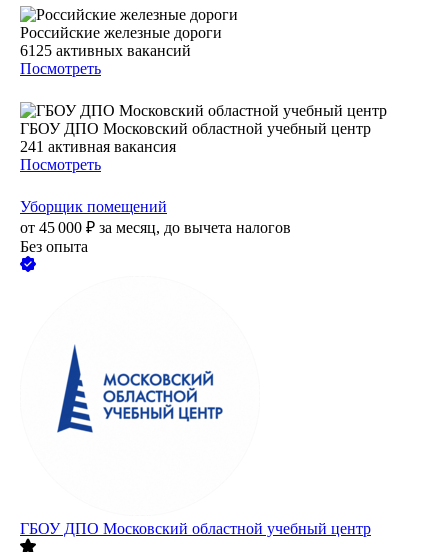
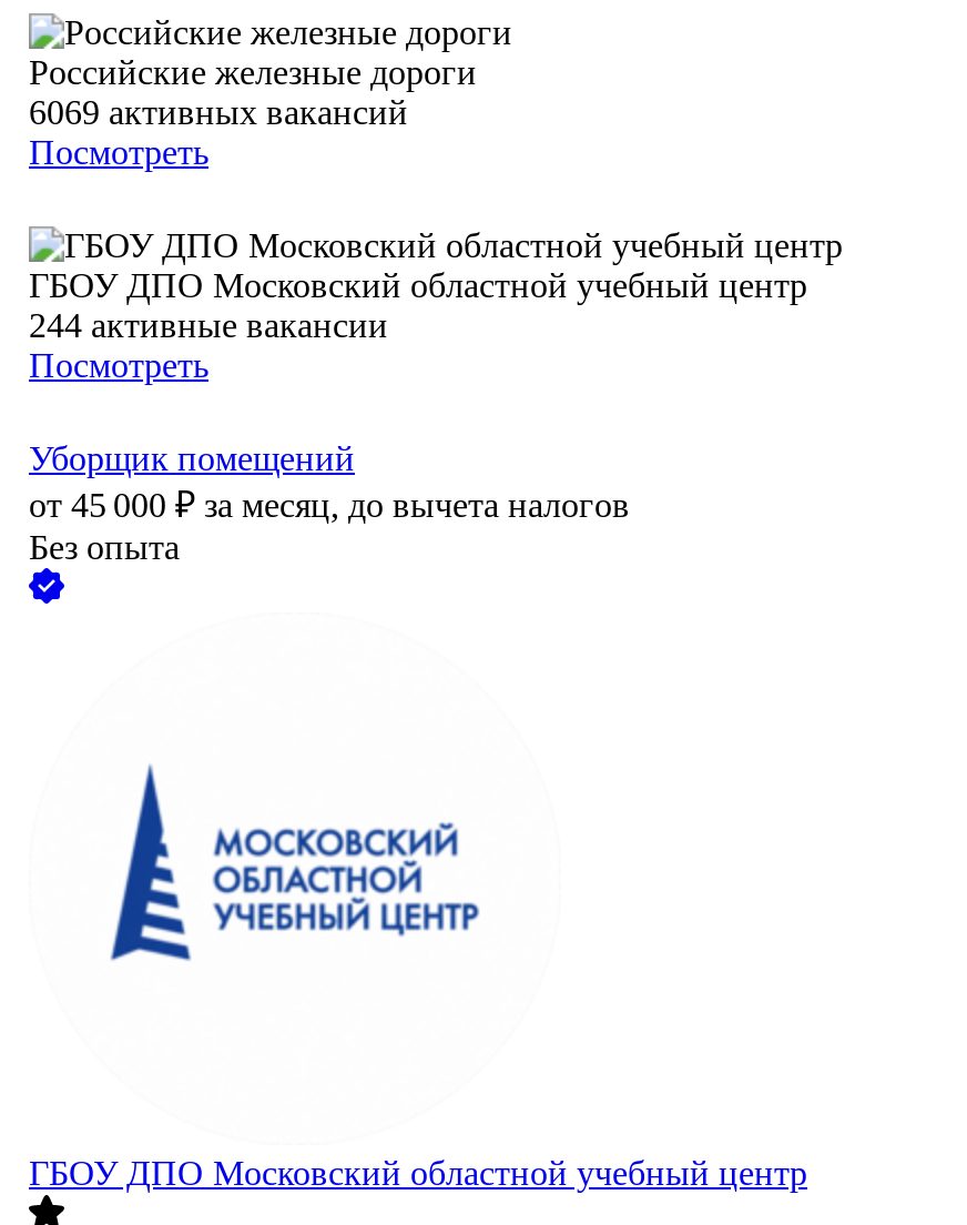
[20,42,191,59] 6125 активных вакансий -> [29,94,408,132] 6069 активных вакансий
[20,138,176,155] 241 активная вакансия -> [29,307,388,345] 244 активные вакансии

